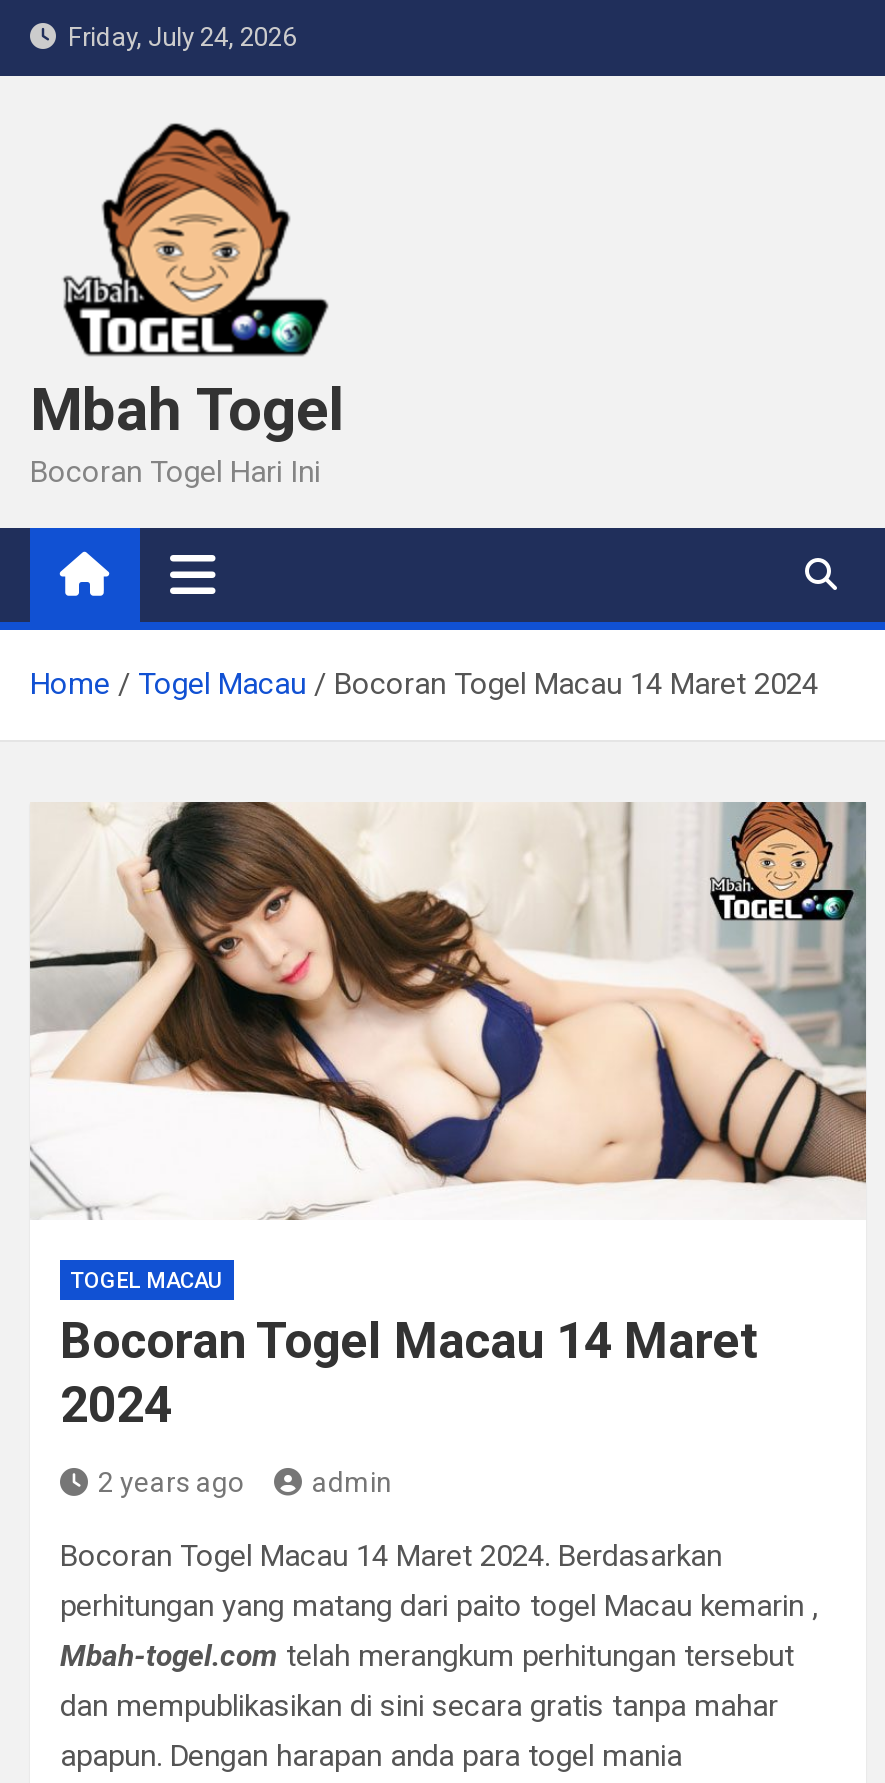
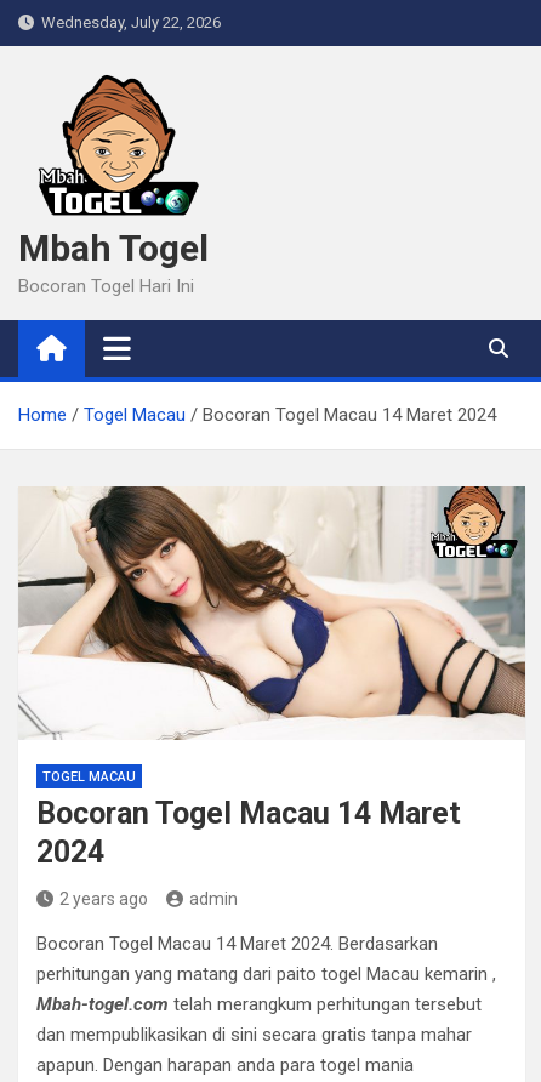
[56,22,296,52] Friday, July 24, 2026 -> [34,13,221,32] Wednesday, July 22, 2026

